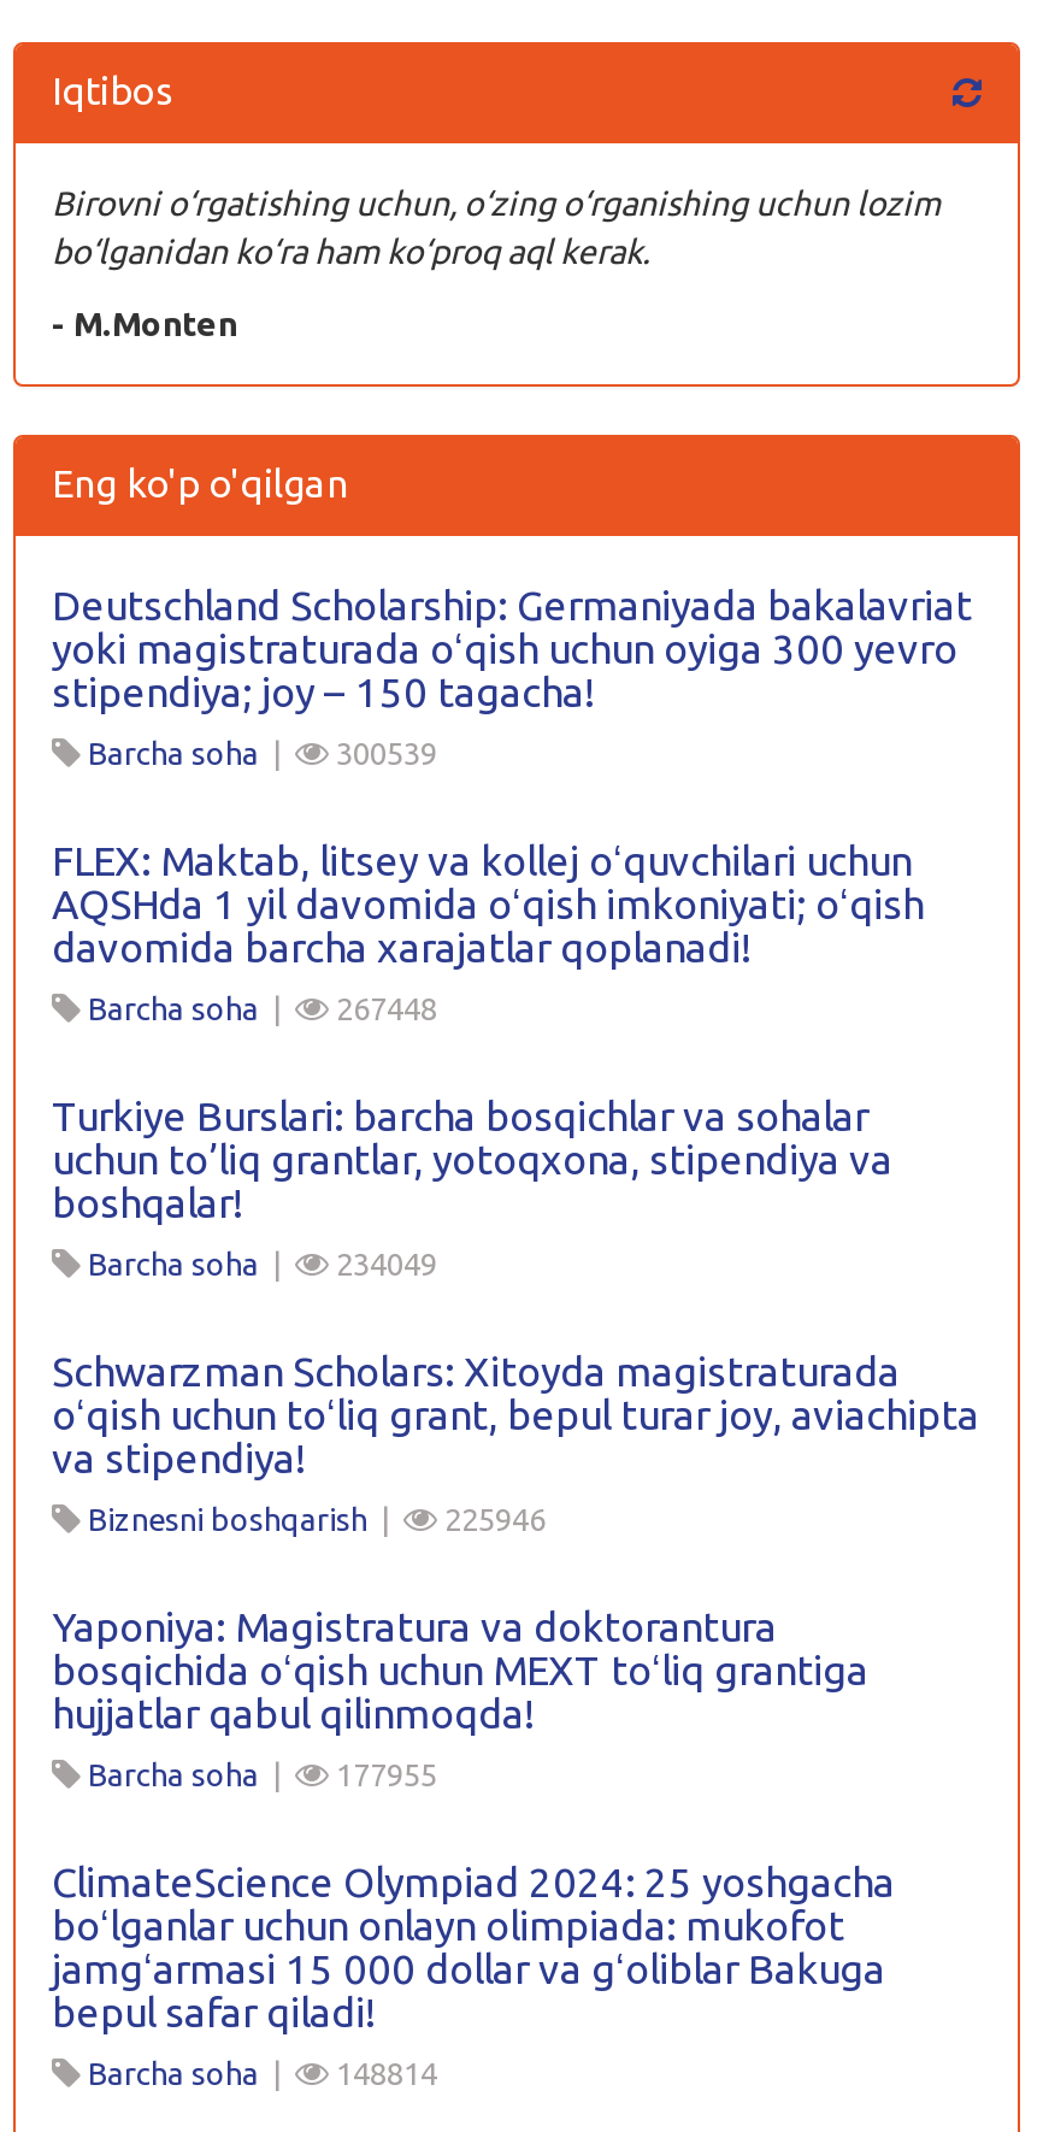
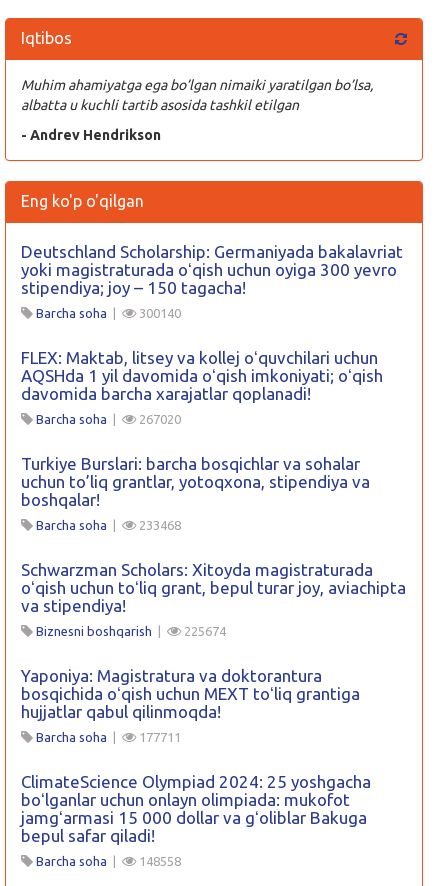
[52,184,941,271] Birovni o‘rgatishing uchun, o‘zing o‘rganishing uchun lozim | bo‘lganidan ko‘ra ham ko‘proq aql kerak. -> [21,77,373,113] Muhim ahamiyatga ega bo’lgan nimaiki yaratilgan bo’lsa, | albatta u kuchli tartib asosida tashkil etilgan
[52,304,237,343] - M.Monten -> [21,127,161,143] - Andrev Hendrikson
[329,735,437,769] 300539 -> [136,306,181,320] 300140
[329,991,437,1025] 267448 -> [136,412,181,426] 267020
[329,1246,437,1280] 234049 -> [136,518,181,532] 233468
[437,1502,546,1535] 225946 -> [181,624,226,638] 225674
[329,1757,437,1791] 177955 -> [136,730,181,744] 177711
[329,2056,437,2089] 148814 -> [136,854,181,868] 148558

